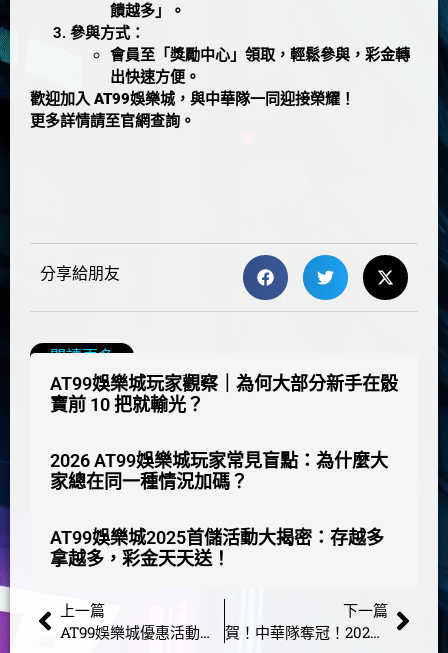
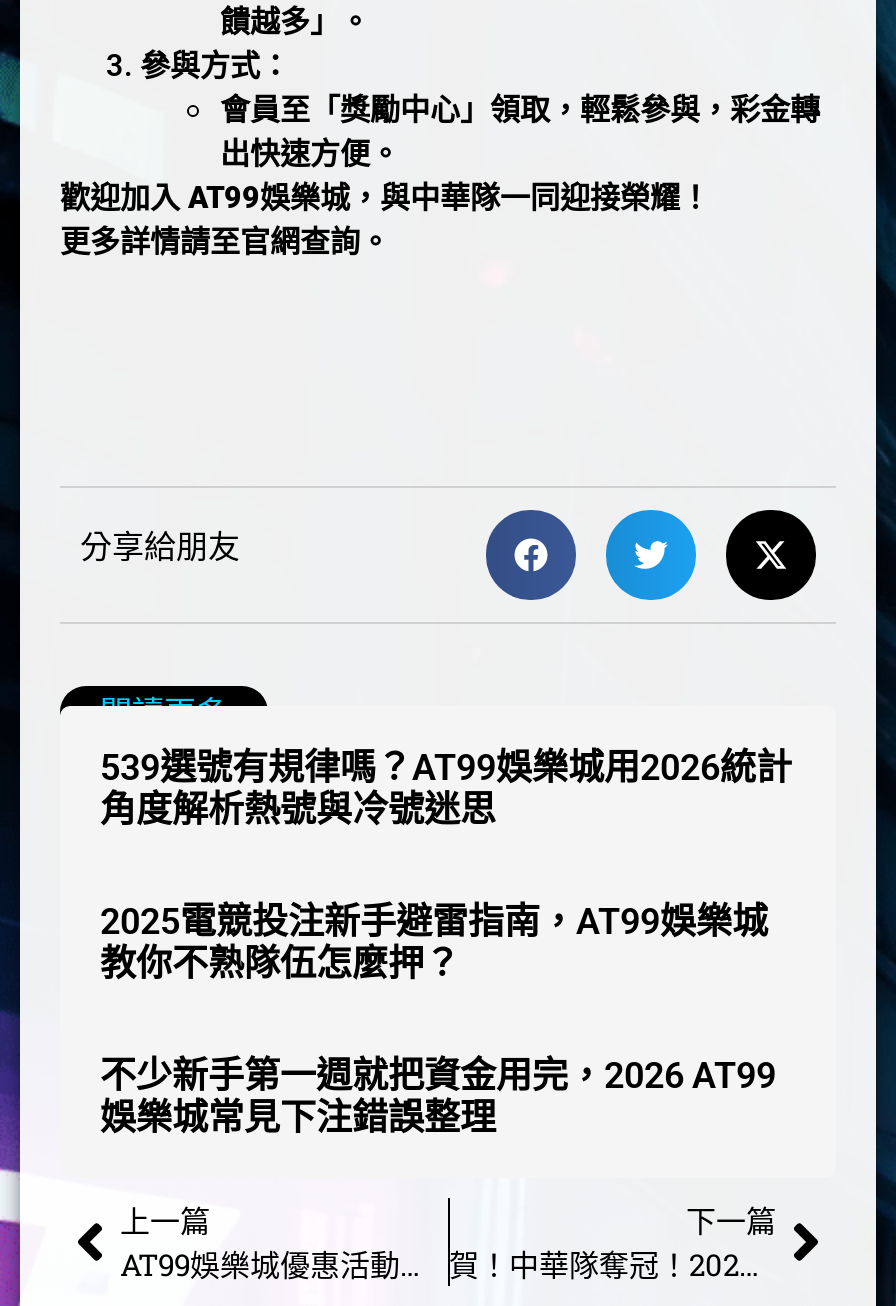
[50,373,398,415] AT99娛樂城玩家觀察｜為何大部分新手在骰 | 寶前 10 把就輸光？ -> [100,747,792,831] 539選號有規律嗎？AT99娛樂城用2026統計 | 角度解析熱號與冷號迷思
[50,450,388,492] 2026 AT99娛樂城玩家常見盲點：為什麼大 | 家總在同一種情況加碼？ -> [100,901,768,985] 2025電競投注新手避雷指南，AT99娛樂城 | 教你不熟隊伍怎麼押？
[50,527,384,569] AT99娛樂城2025首儲活動大揭密：存越多 | 拿越多，彩金天天送！ -> [100,1055,776,1139] 不少新手第一週就把資金用完，2026 AT99 | 娛樂城常見下注錯誤整理

